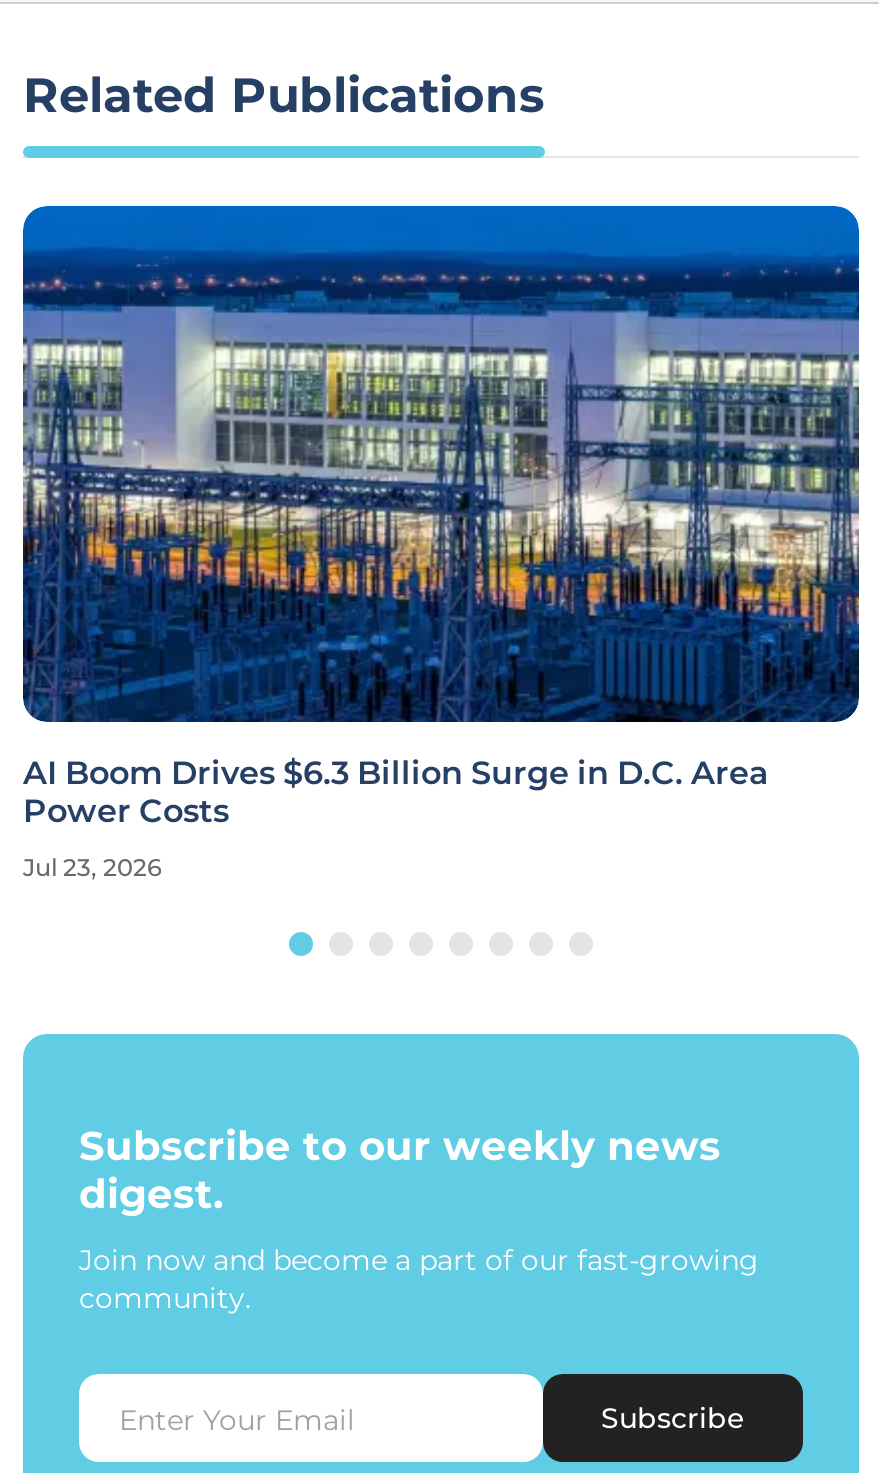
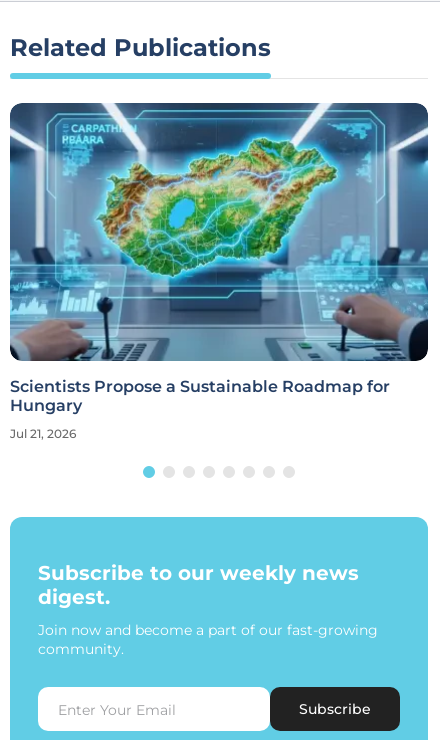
[21,204,861,831] [image] | AI Boom Drives $6.3 Billion Surge in D.C. Area | Power Costs -> [9,102,429,415] [image] | Scientists Propose a Sustainable Roadmap for | Hungary
[23,853,161,883] Jul 23, 2026 -> [10,426,76,441] Jul 21, 2026

